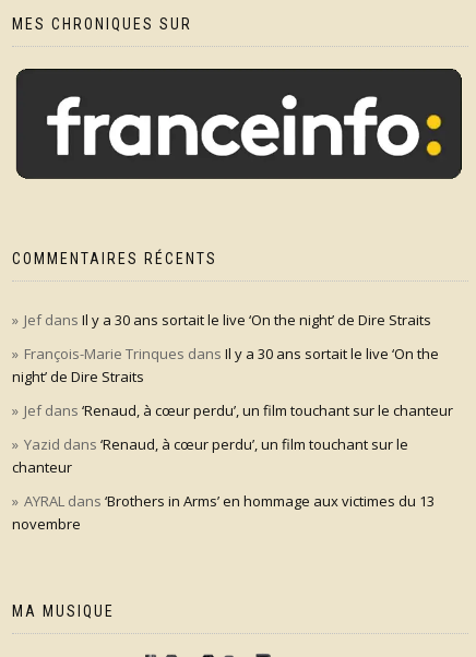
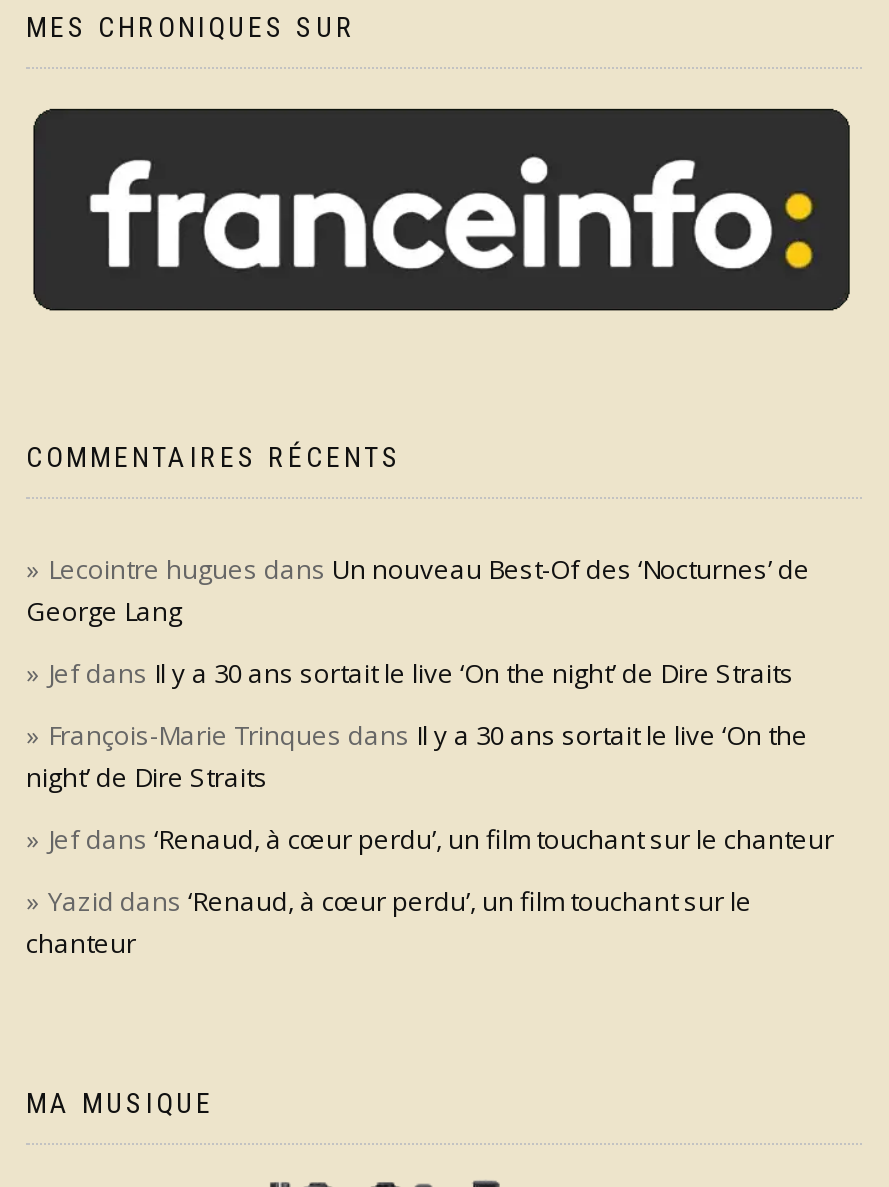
none -> [26,551,810,629] Lecointre hugues dans Un nouveau Best-Of des ‘Nocturnes’ de | George Lang
moved [12,310,453,477] -> [26,655,834,961]: Jef dans Il y a 30 ans sortait le live ‘On the night’ de Dire Straits | François-Marie Trinques dans Il y a 30 ans sortait le live ‘On the | night’ de Dire Straits | Jef dans ‘Renaud, à cœur perdu’, un film touchant sur le chanteur | Yazid dans ‘Renaud, à cœur perdu’, un film touchant sur le | chanteur
[12,491,435,533] AYRAL dans ‘Brothers in Arms’ en hommage aux victimes du 13 | novembre -> none

